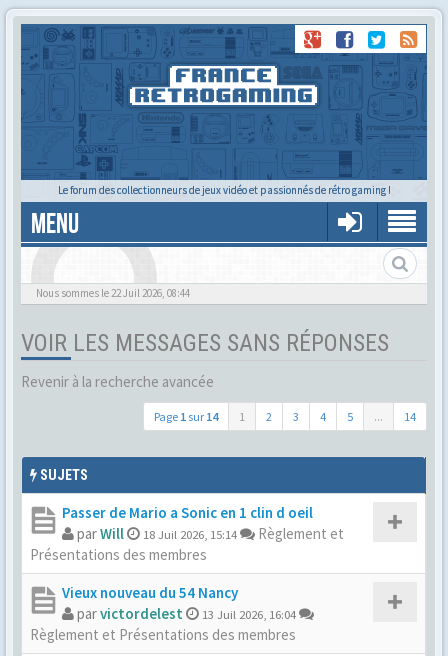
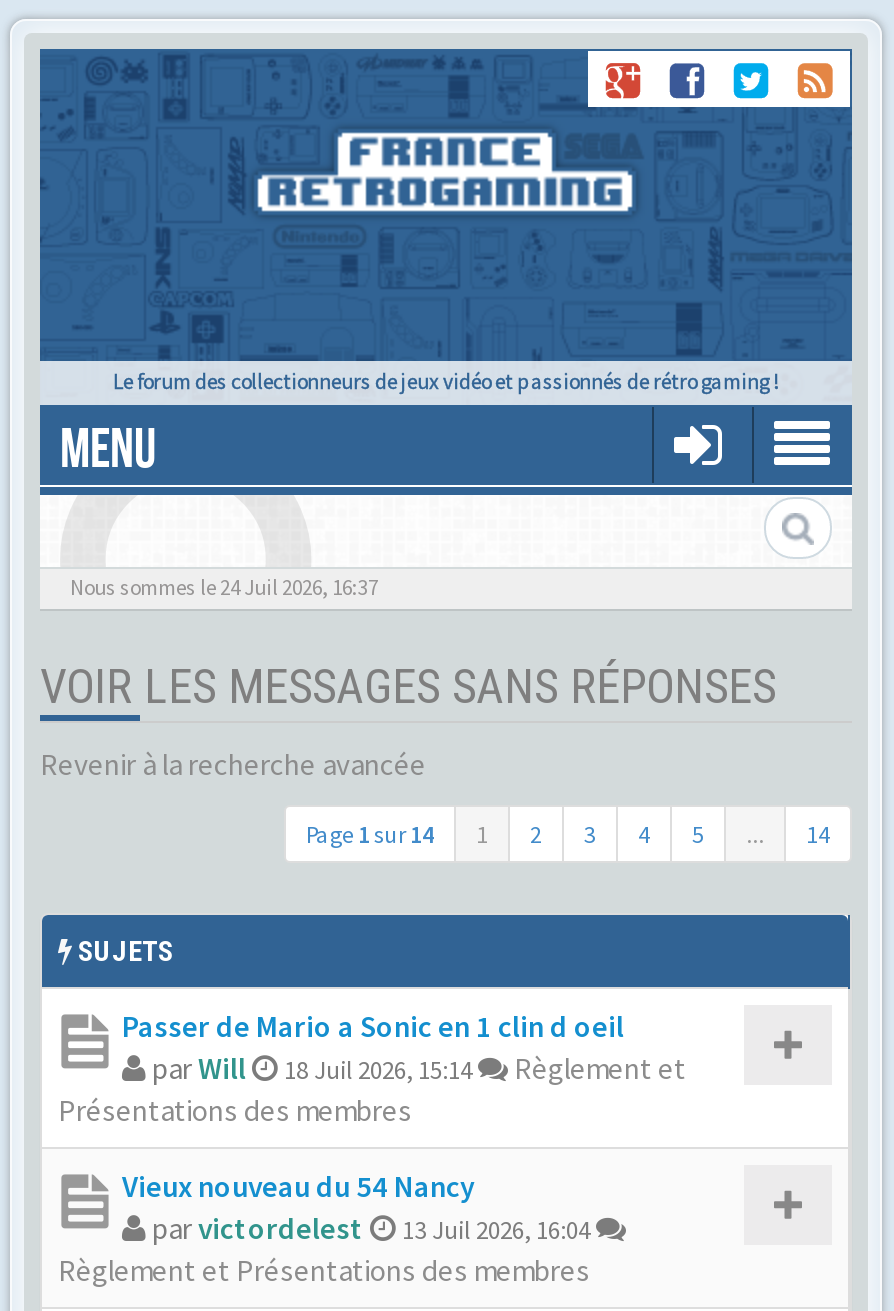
[36,286,190,300] Nous sommes le 22 Juil 2026, 08:44 -> [70,573,378,601] Nous sommes le 24 Juil 2026, 16:37

